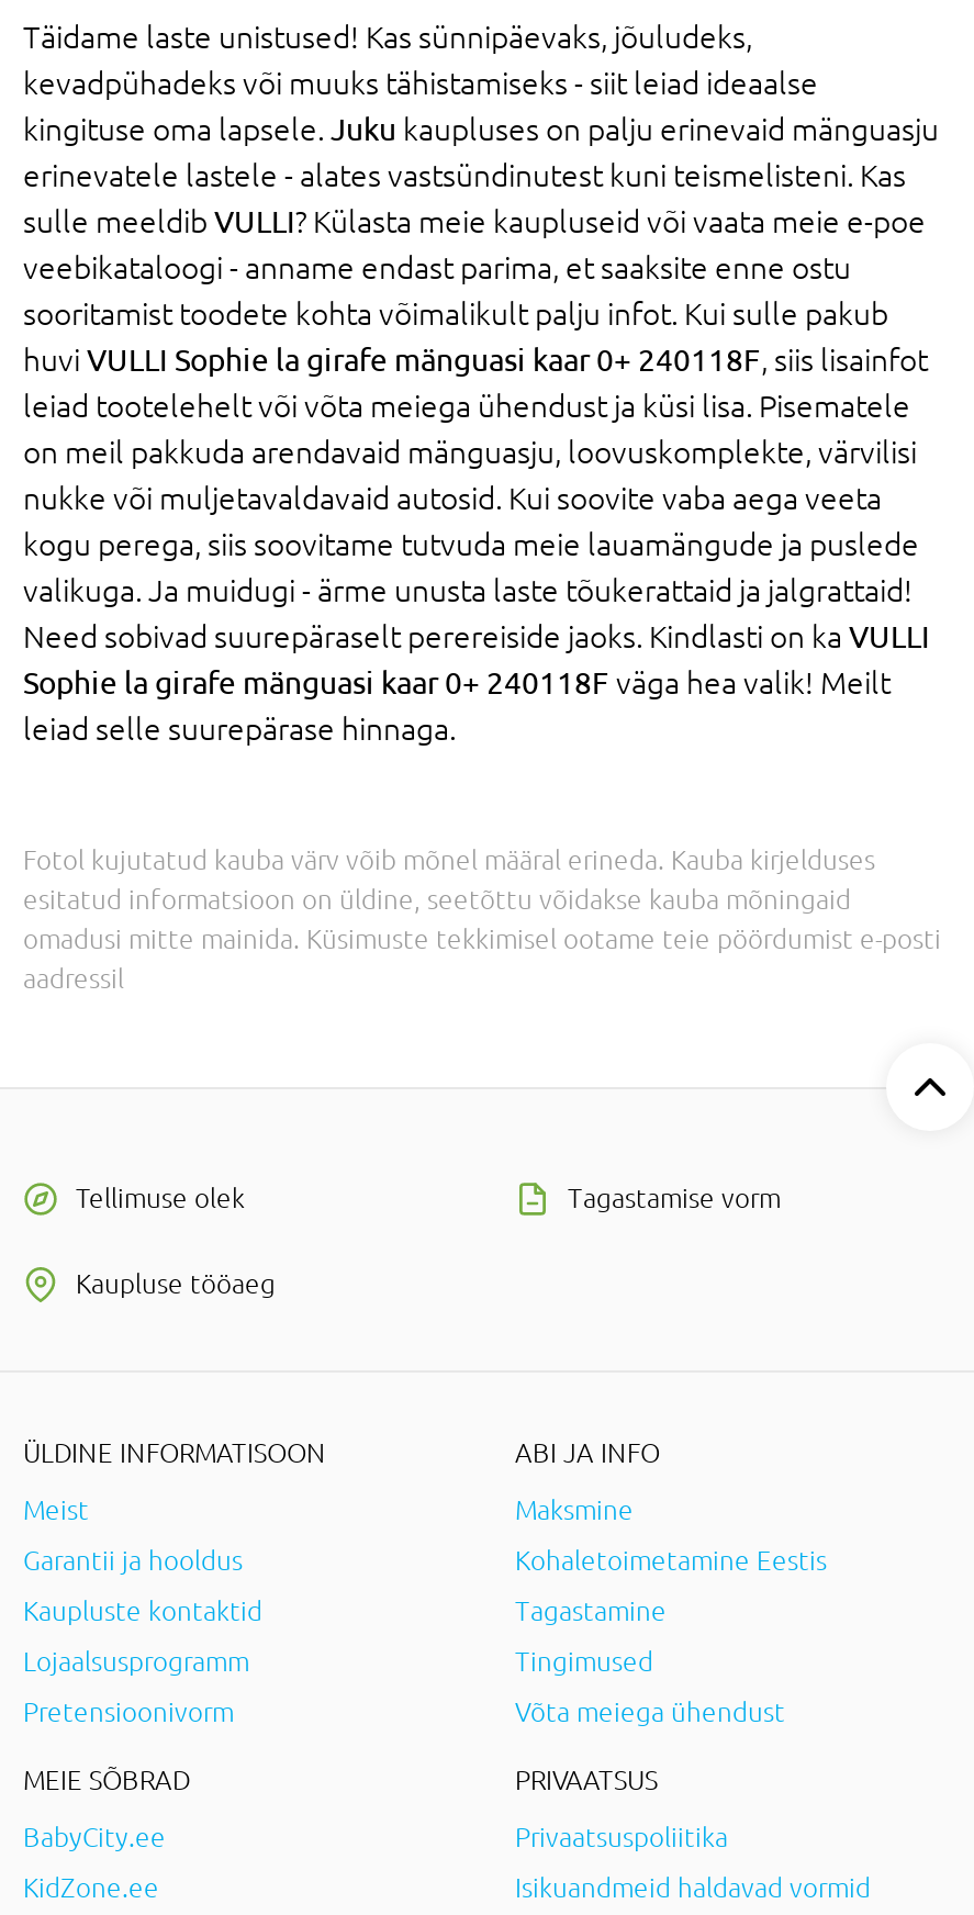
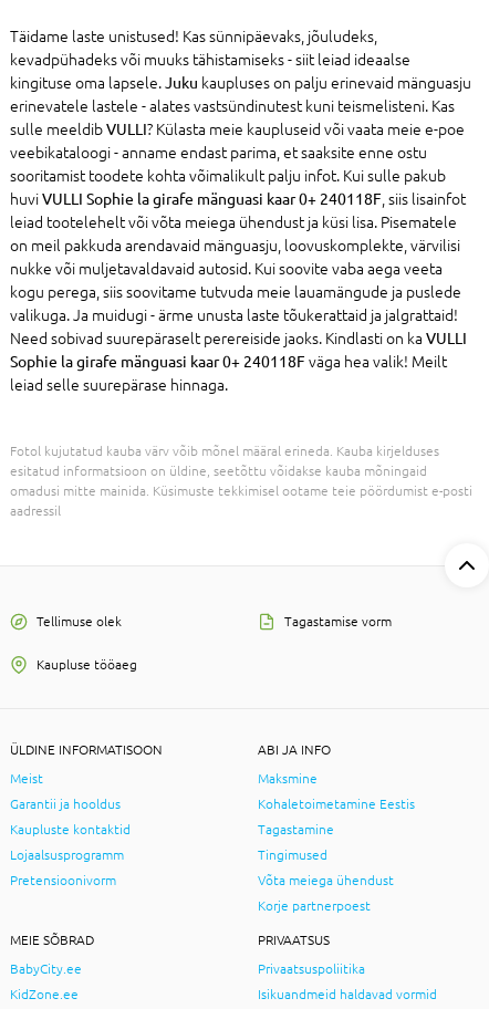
none -> [258,899,371,914] Korje partnerpoest

